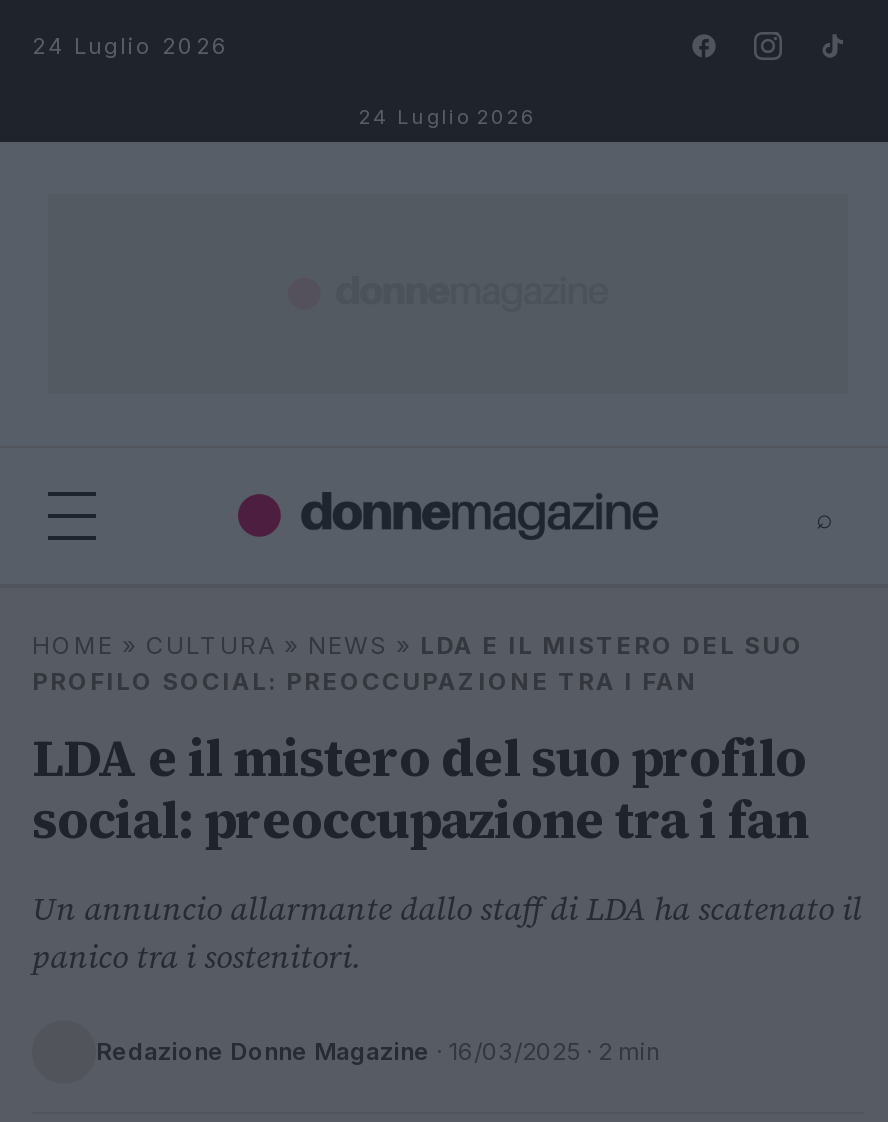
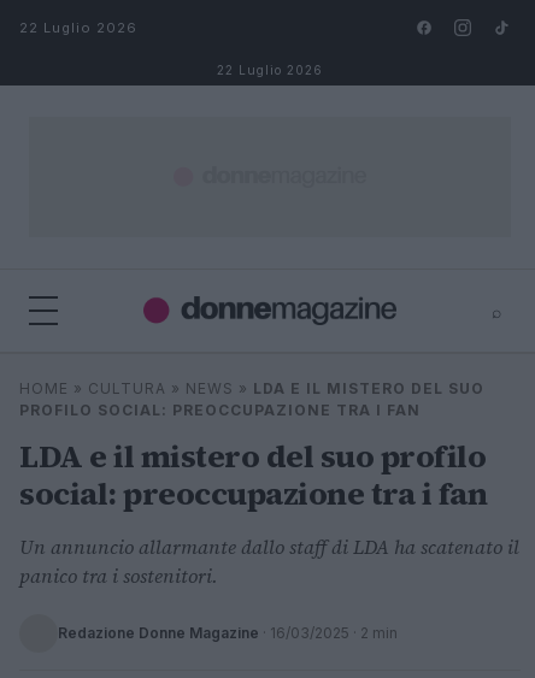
[32,32,230,60] 24 Luglio 2026 -> [19,19,137,36] 22 Luglio 2026
[359,104,537,128] 24 Luglio 2026 -> [217,63,323,77] 22 Luglio 2026

